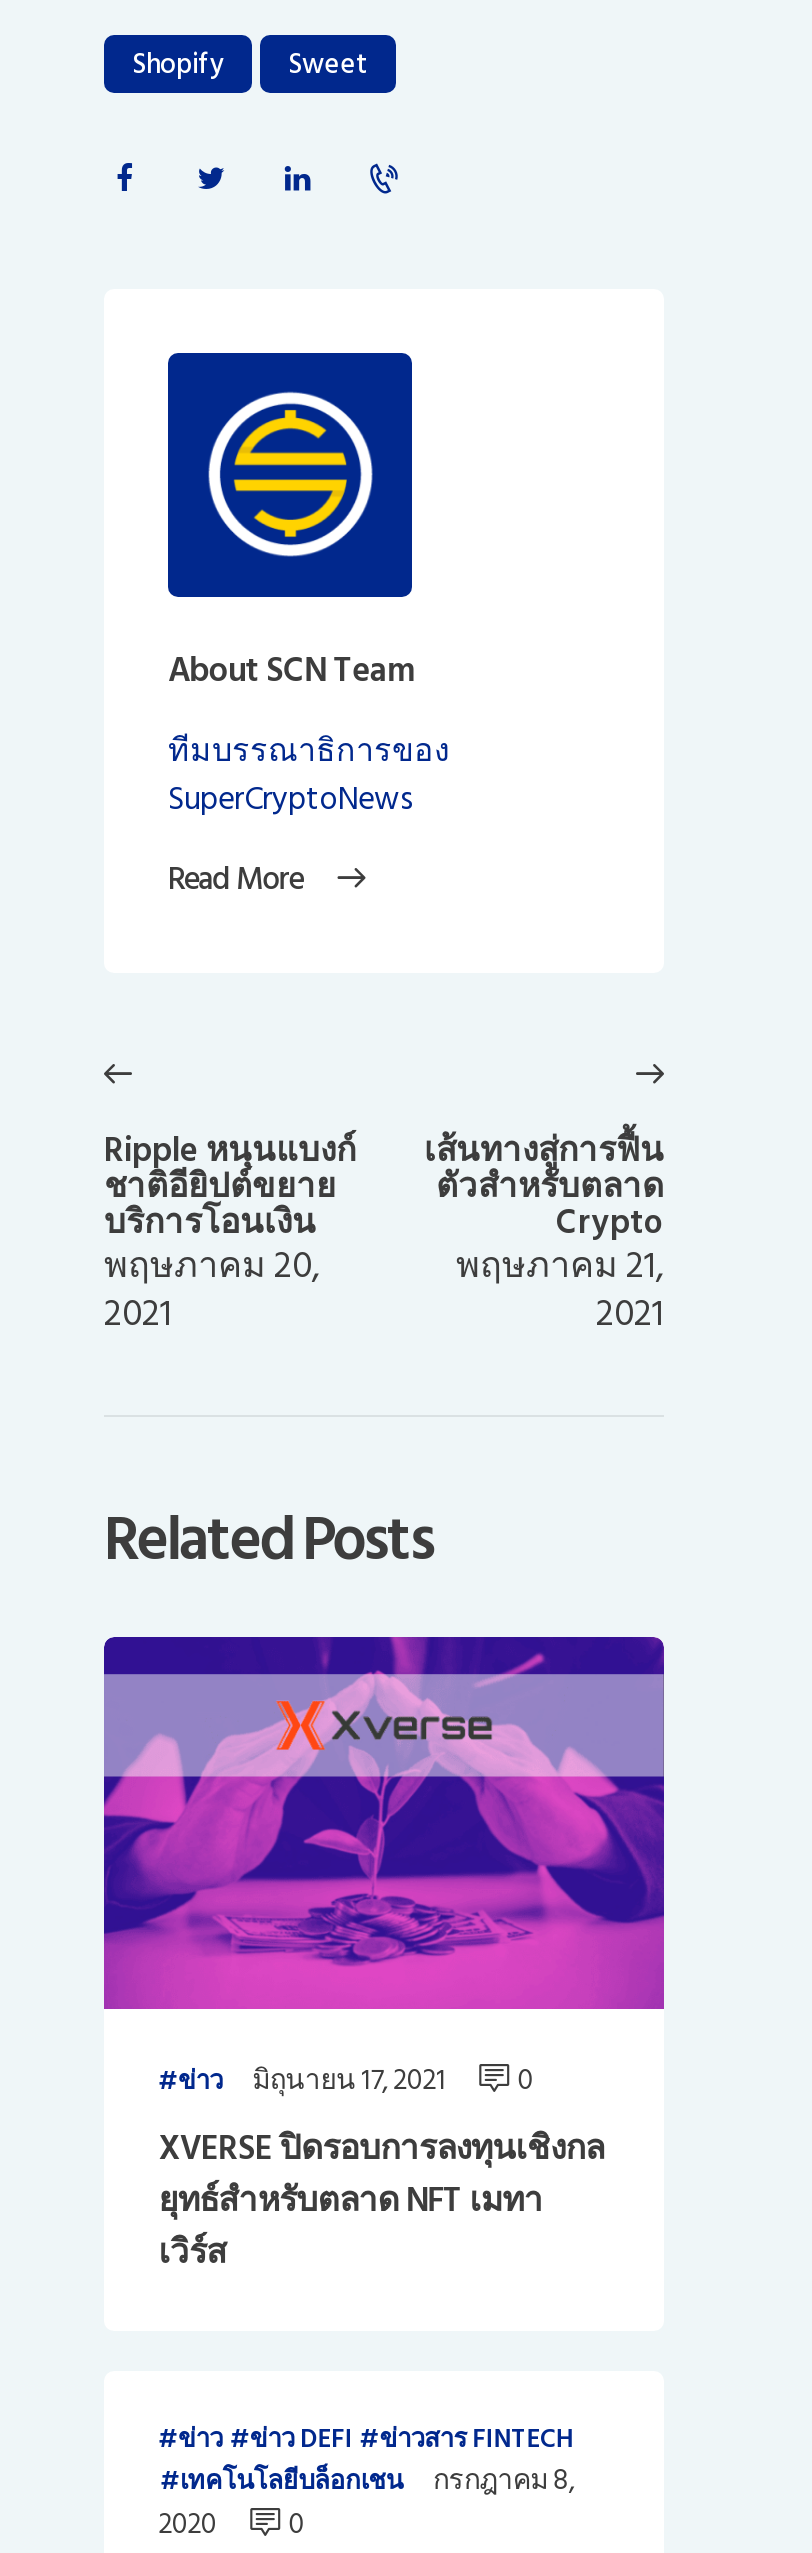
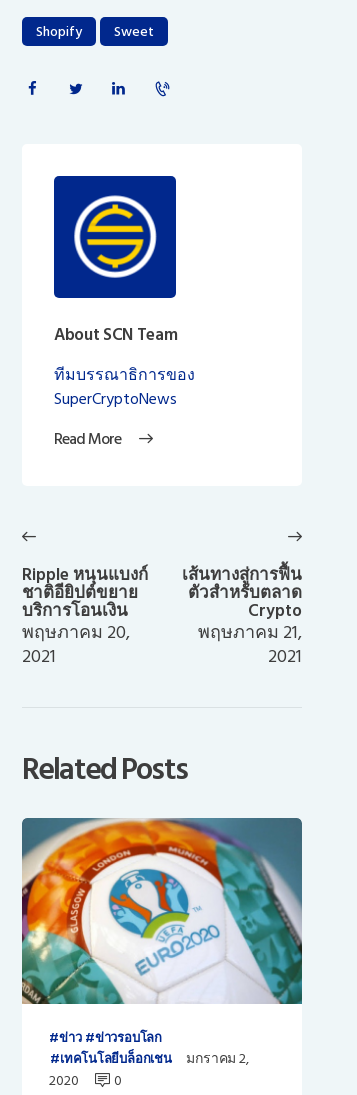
[102,1635,666,2461] [image] | มิถุนายน 17, 2021 | 0 | XVERSE ปิดรอบการลงทุนเชิงกล | ยุทธ์สำหรับตลาด NFT เมทา | เวิร์ส | ข่าว | ข่าว DEFI | ข่าวสาร FINTECH -> [21,817,303,1049] [image] | ข่าวรอบโลก
[433,2457,575,2503] กรกฎาคม 8, -> [186,1047,248,1070] มกราคม 2,

